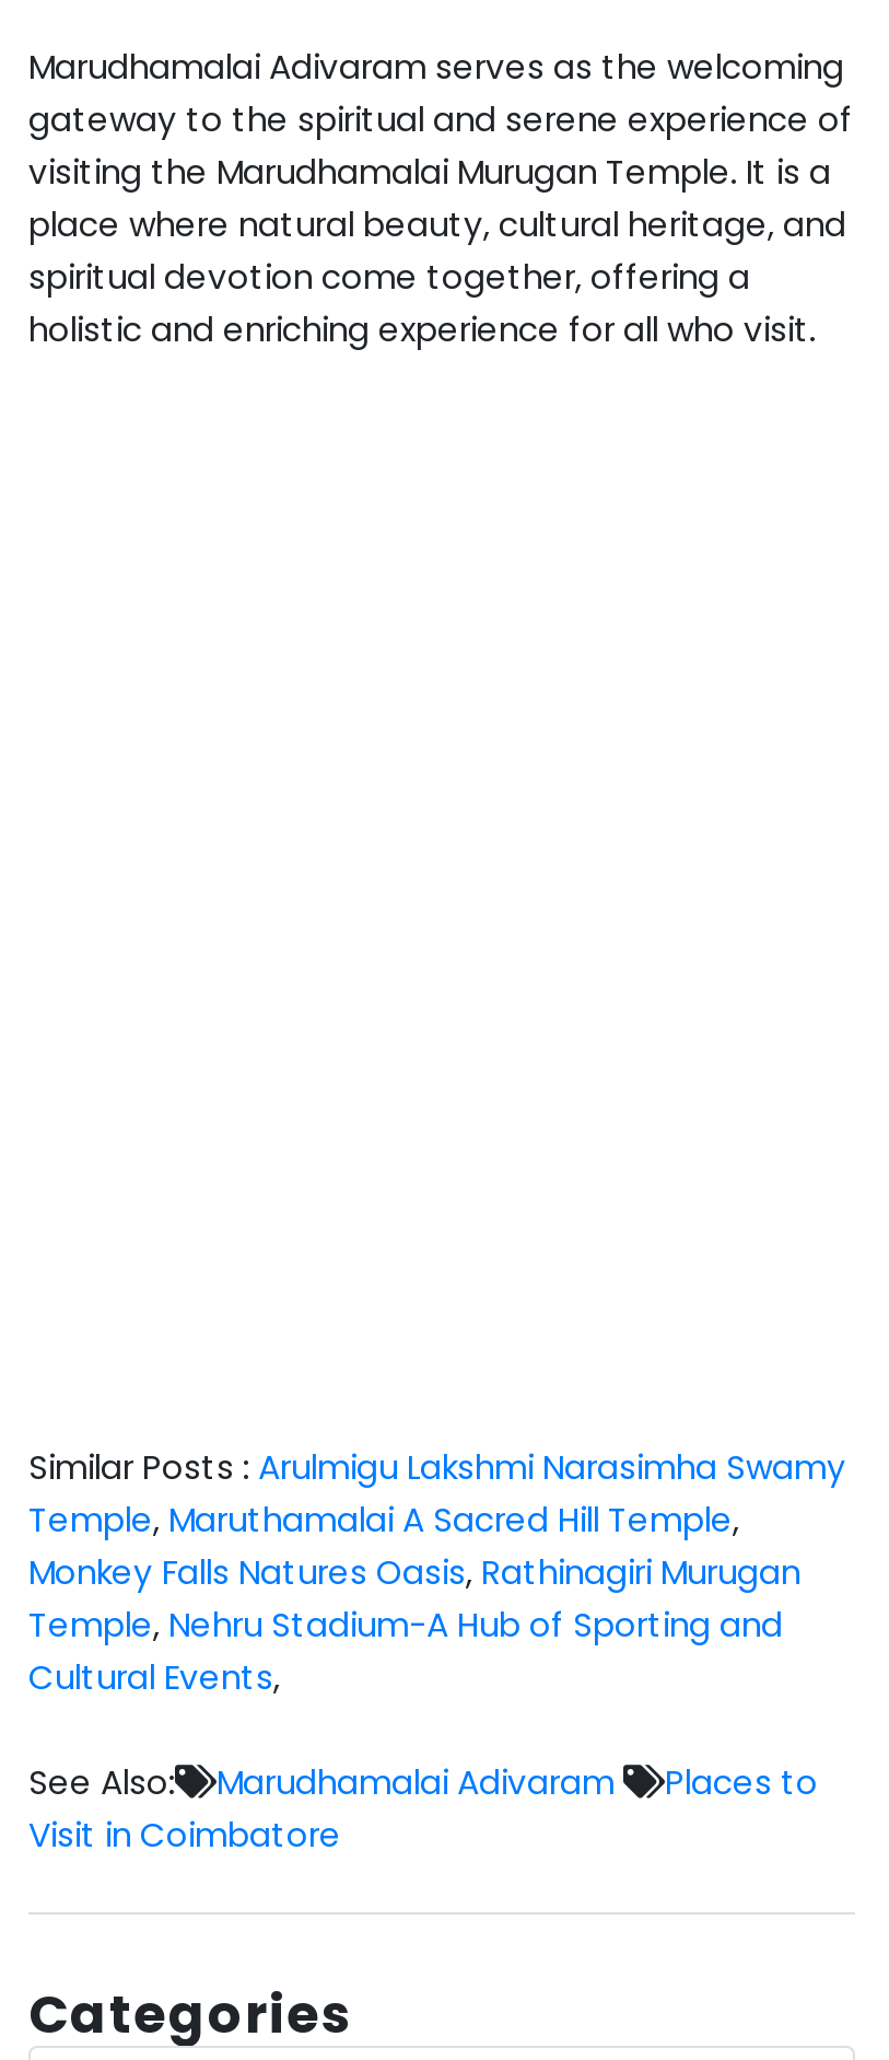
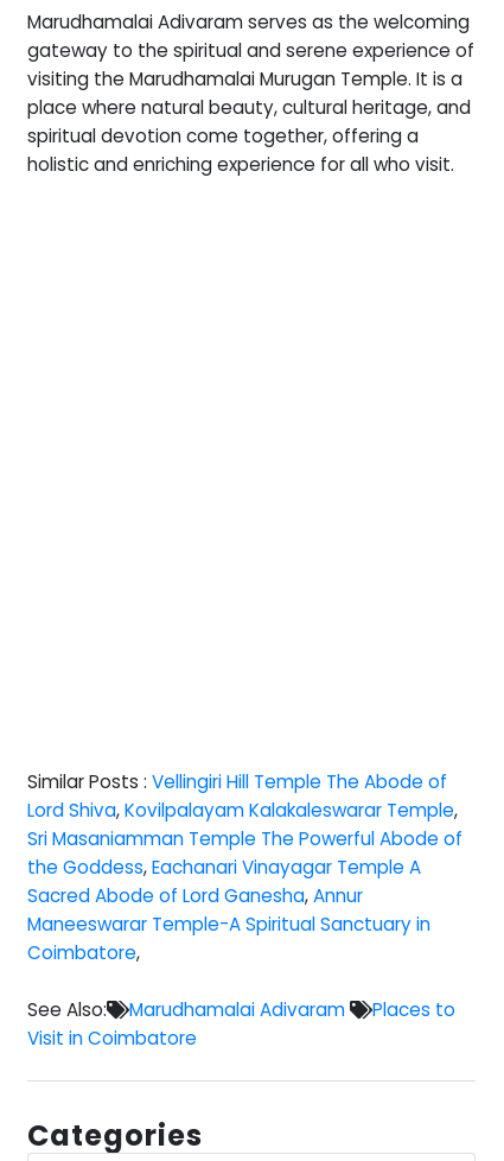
[28,1444,846,1700] Similar Posts : Arulmigu Lakshmi Narasimha Swamy | Temple, Maruthamalai A Sacred Hill Temple, | Monkey Falls Natures Oasis, Rathinagiri Murugan | Temple, Nehru Stadium-A Hub of Sporting and | Cultural Events, -> [27,769,462,965] Similar Posts : Vellingiri Hill Temple The Abode of | Lord Shiva, Kovilpalayam Kalakaleswarar Temple, | Sri Masaniamman Temple The Powerful Abode of | the Goddess, Eachanari Vinayagar Temple A | Sacred Abode of Lord Ganesha, Annur | Maneeswarar Temple-A Spiritual Sanctuary in | Coimbatore,

